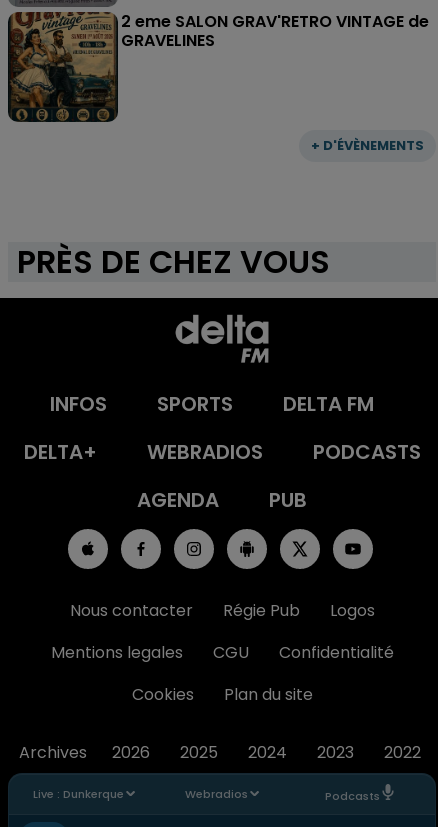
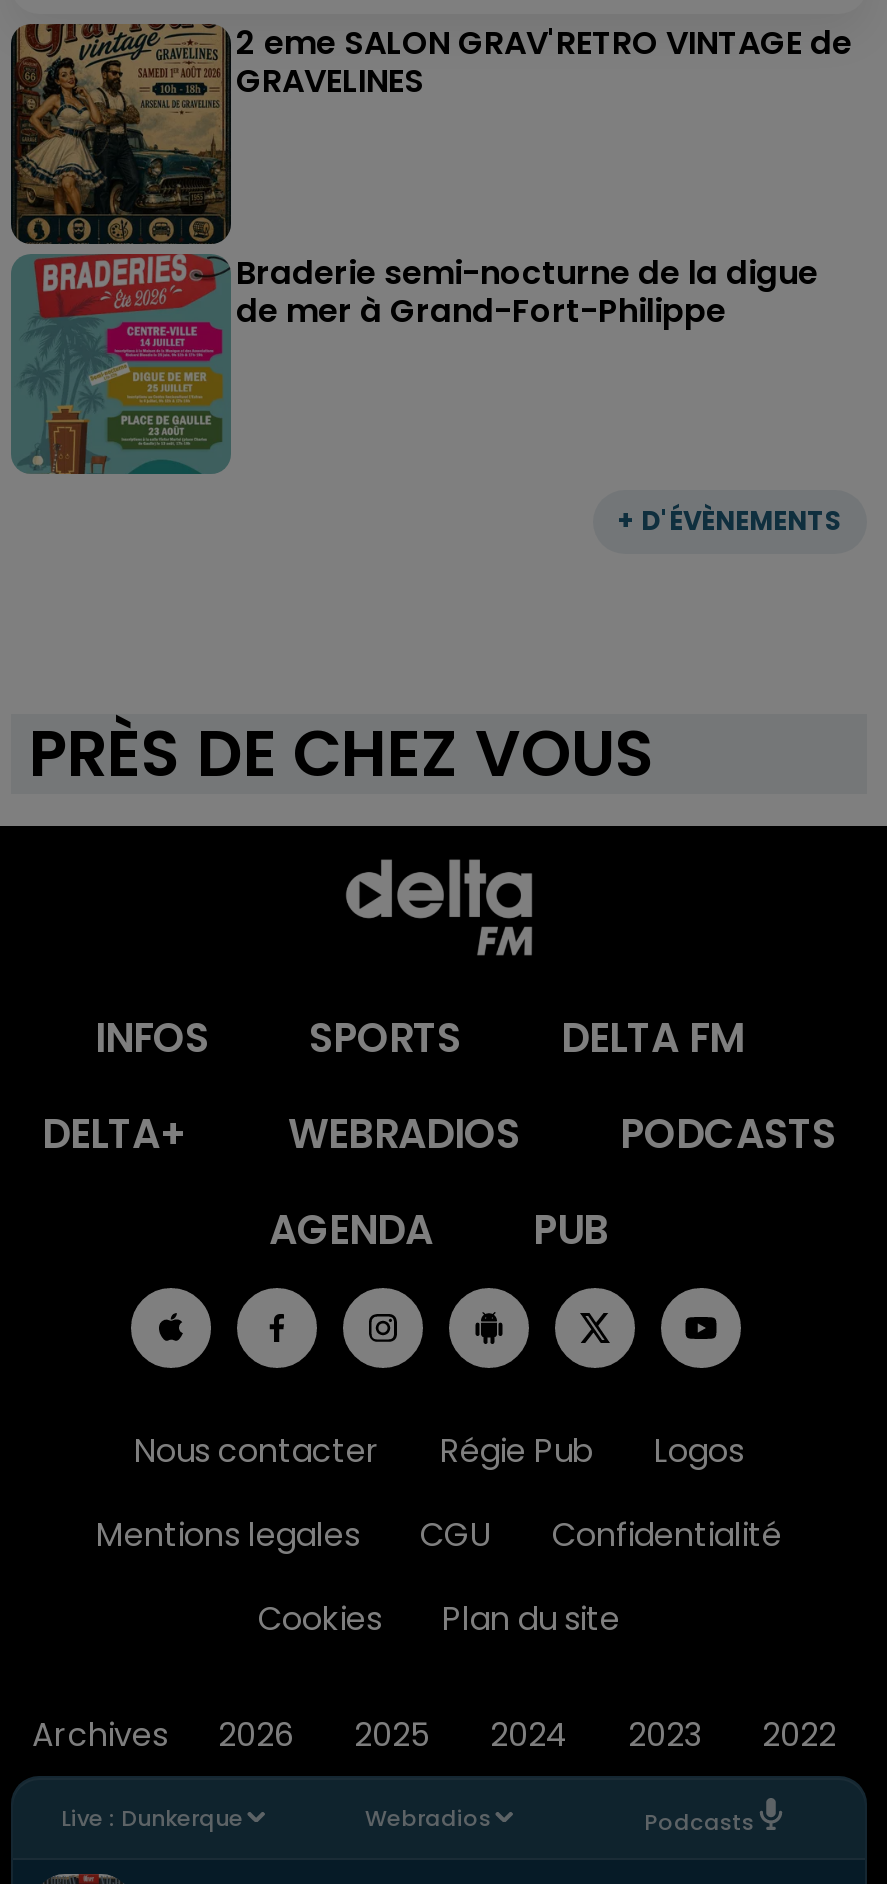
none -> [13,250,818,476] [image] | Braderie semi-nocturne de la digue | de mer à Grand-Fort-Philippe

